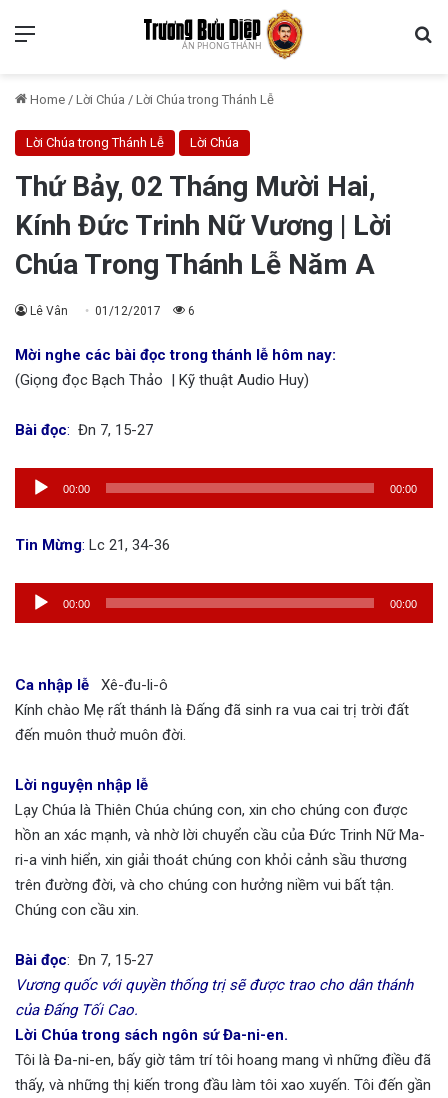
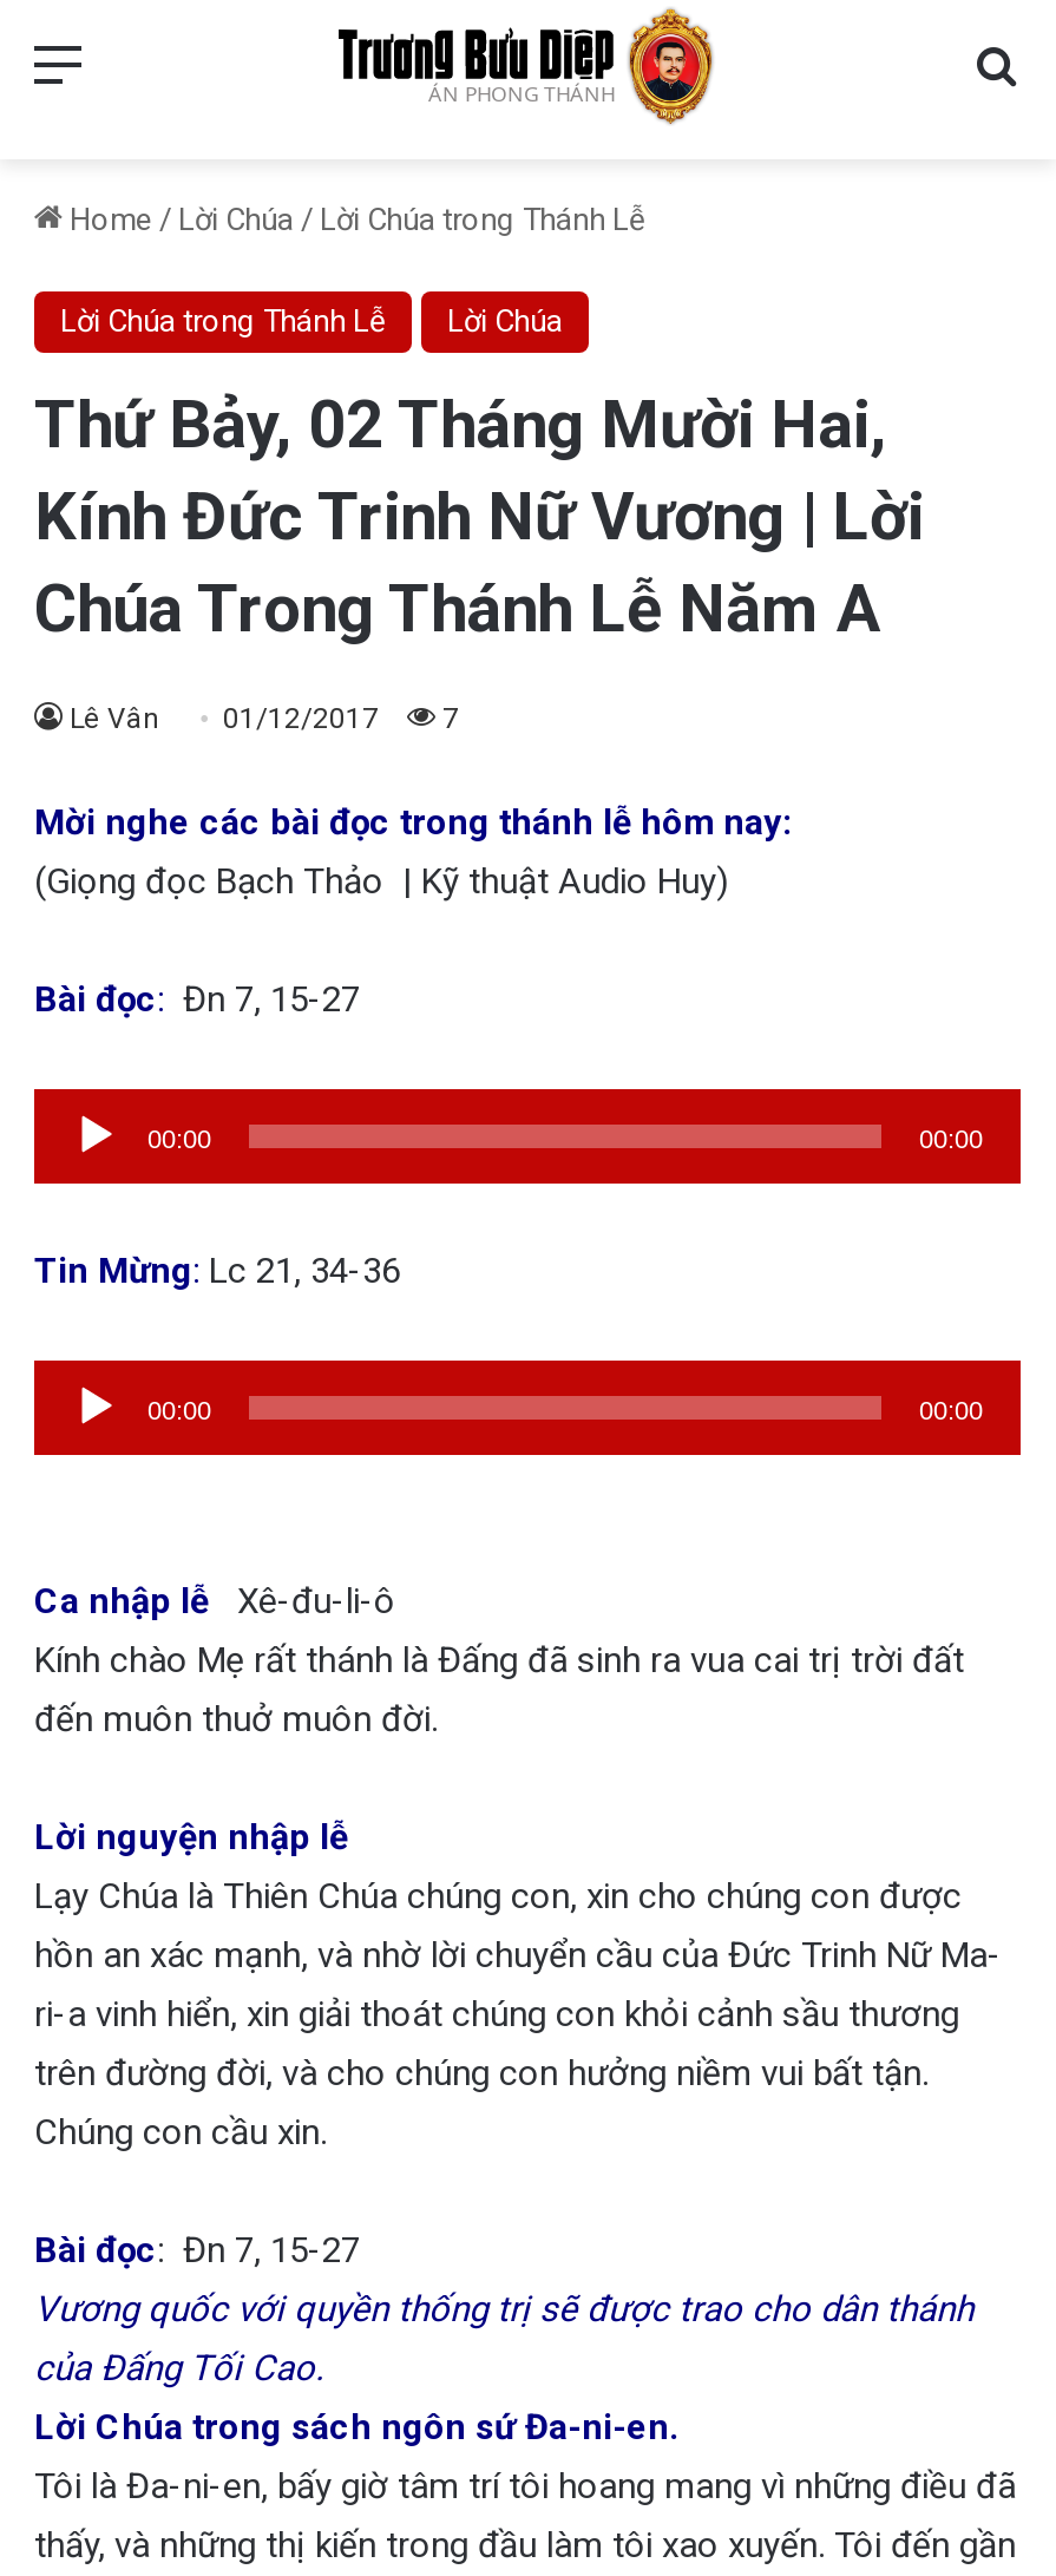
[30,304,195,318] Lê Vân 01/12/2017 6 -> [70,702,459,735] Lê Vân 01/12/2017 7

